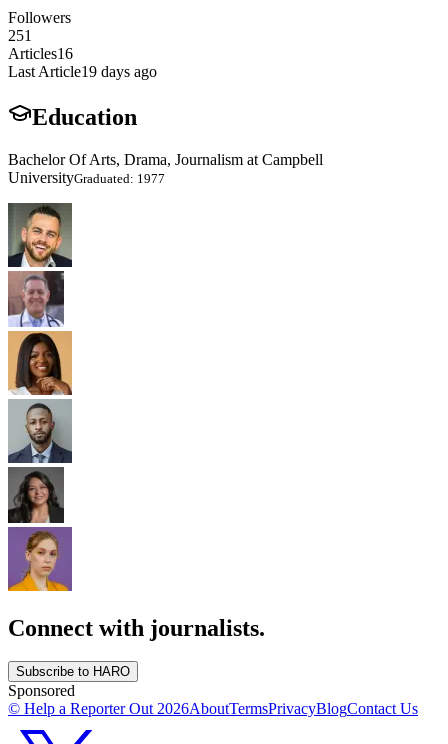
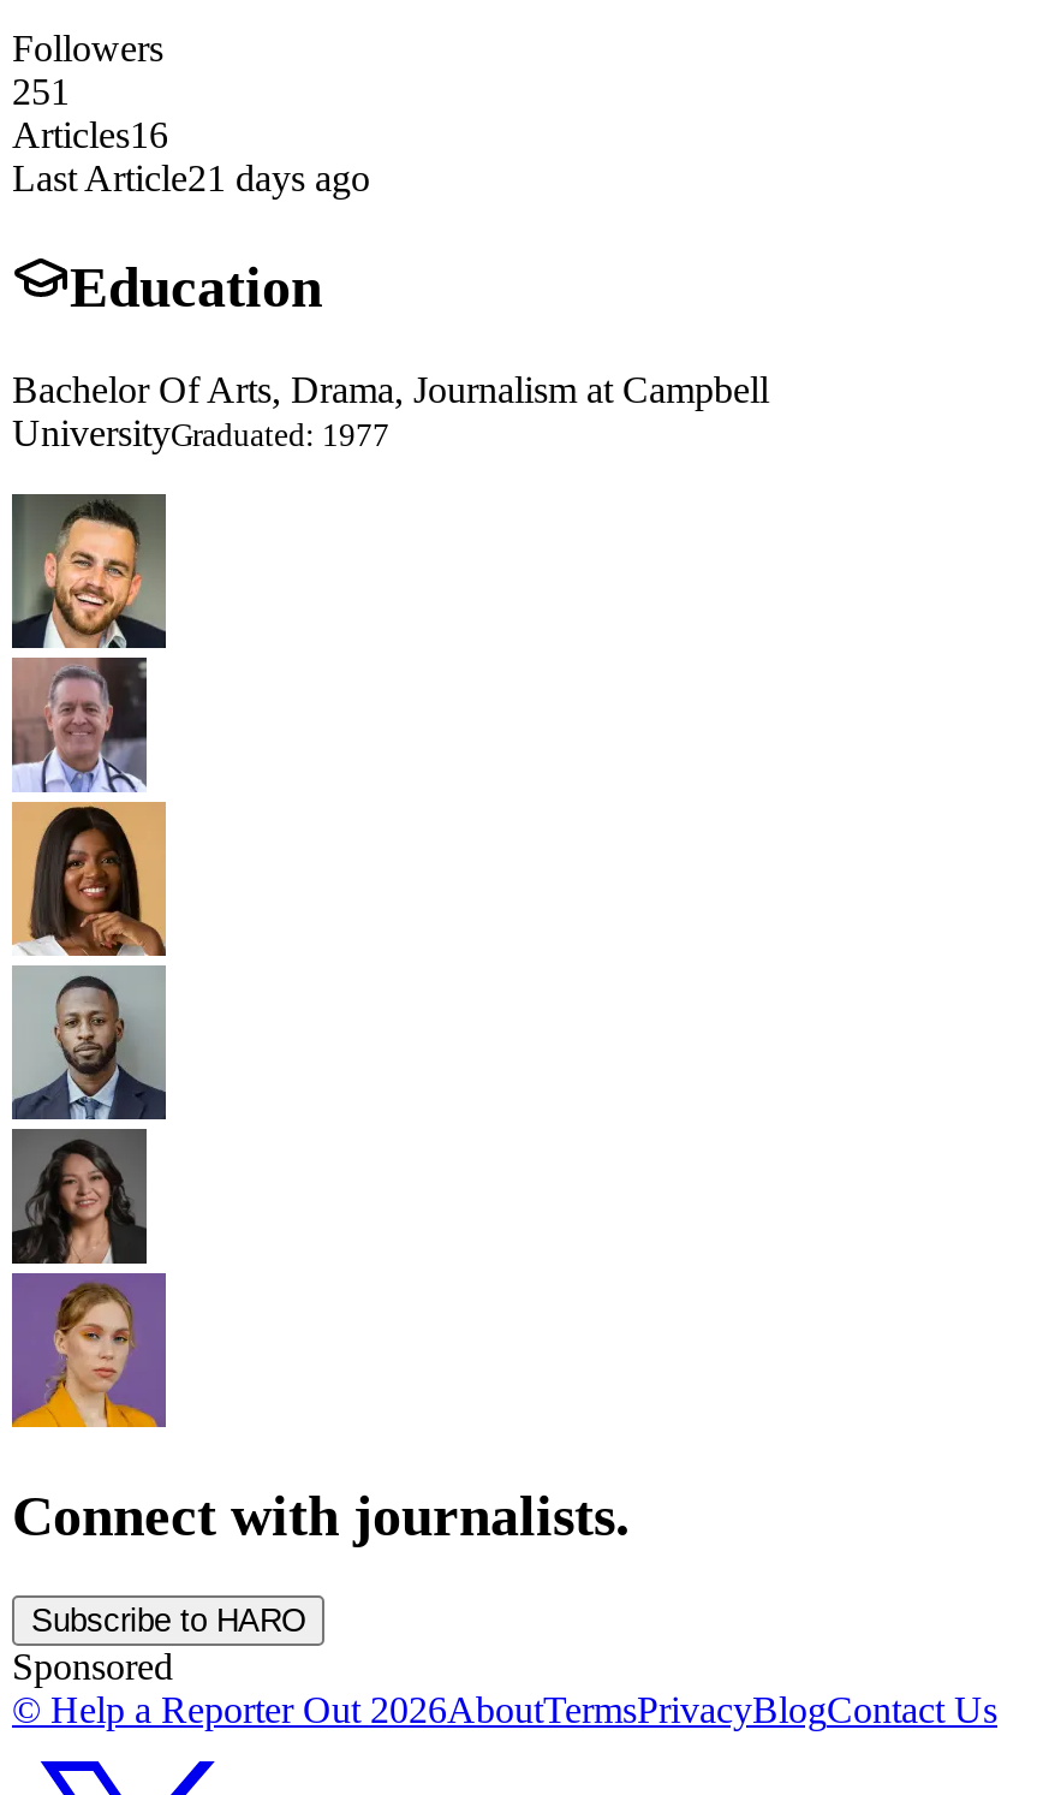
[8,63,157,80] Last Article19 days ago -> [12,157,370,198] Last Article21 days ago

